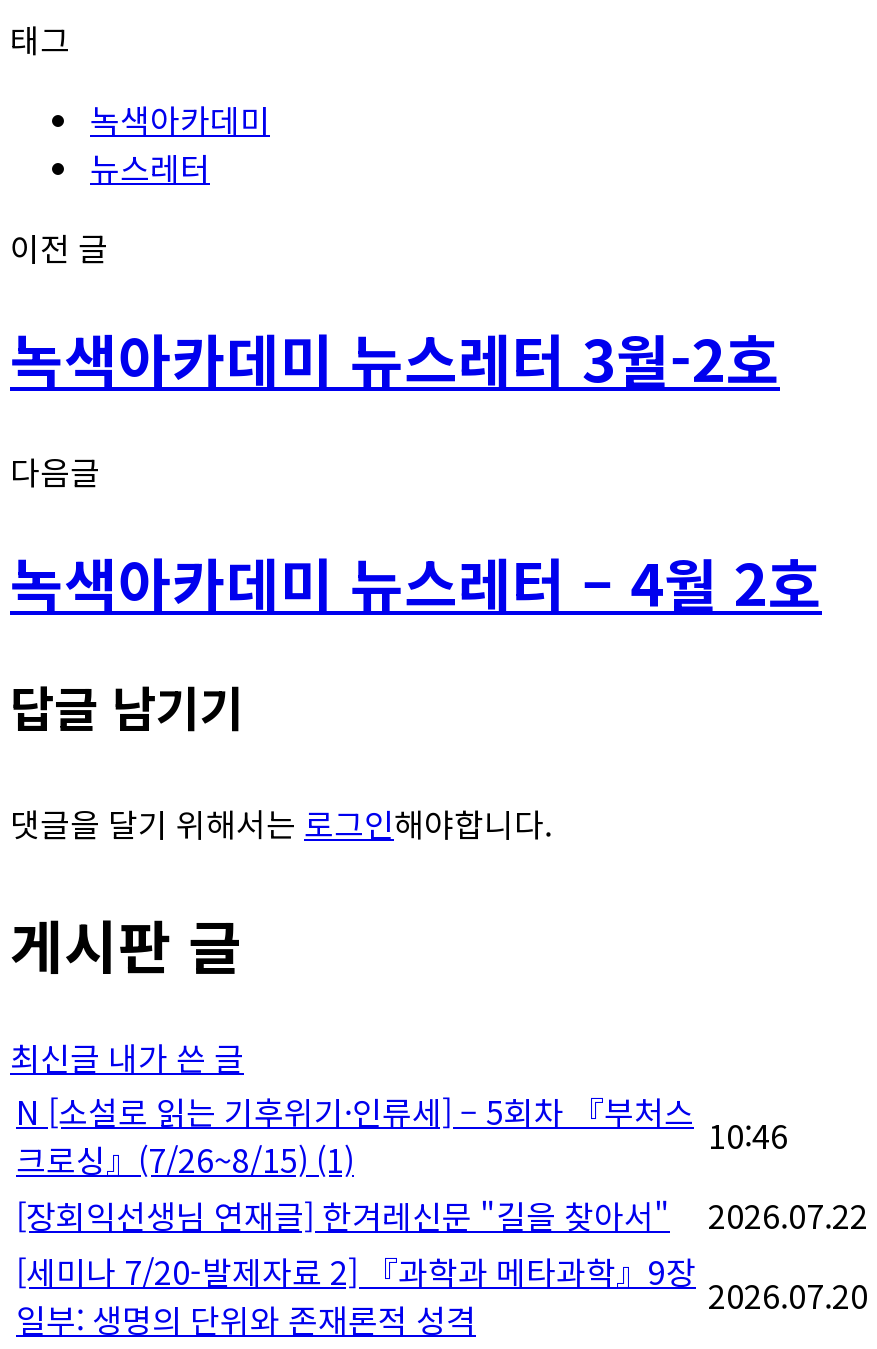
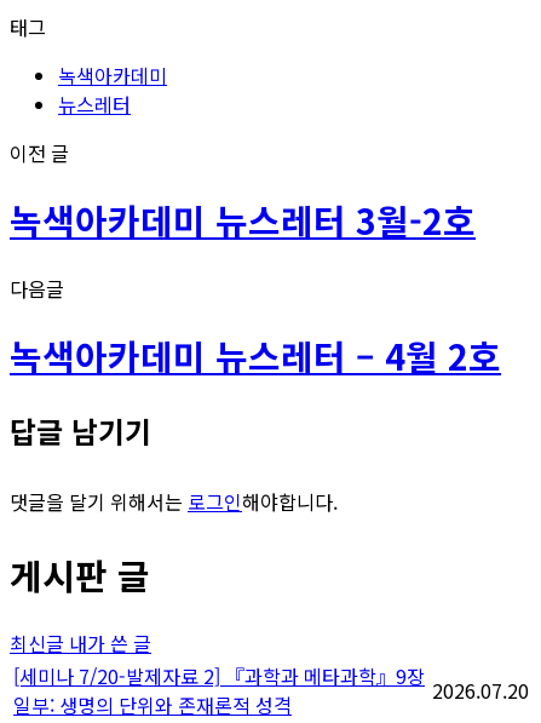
[16,1087,868,1239] N [소설로 읽는 기후위기·인류세] – 5회차 『부처스 | 크로싱』(7/26~8/15) (1) | 10:46 | [장회익선생님 연재글] 한겨레신문 "길을 찾아서" | 2026.07.22 -> none

